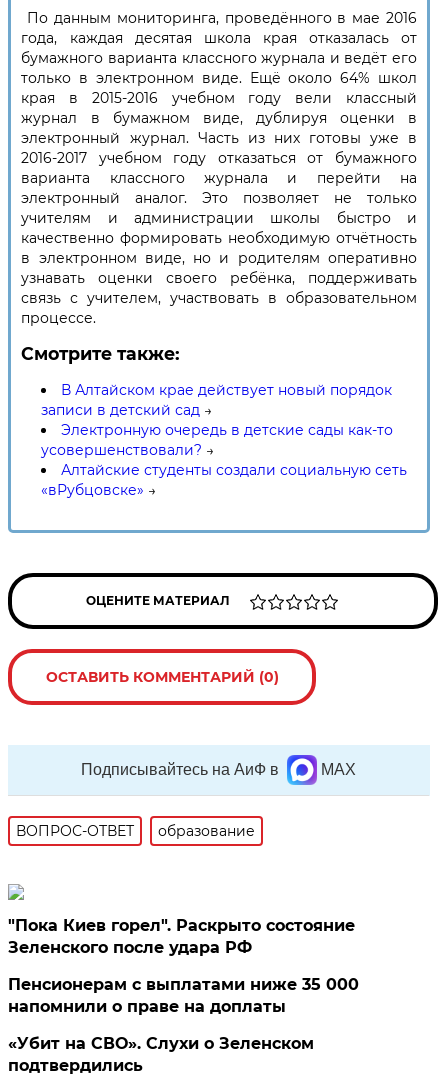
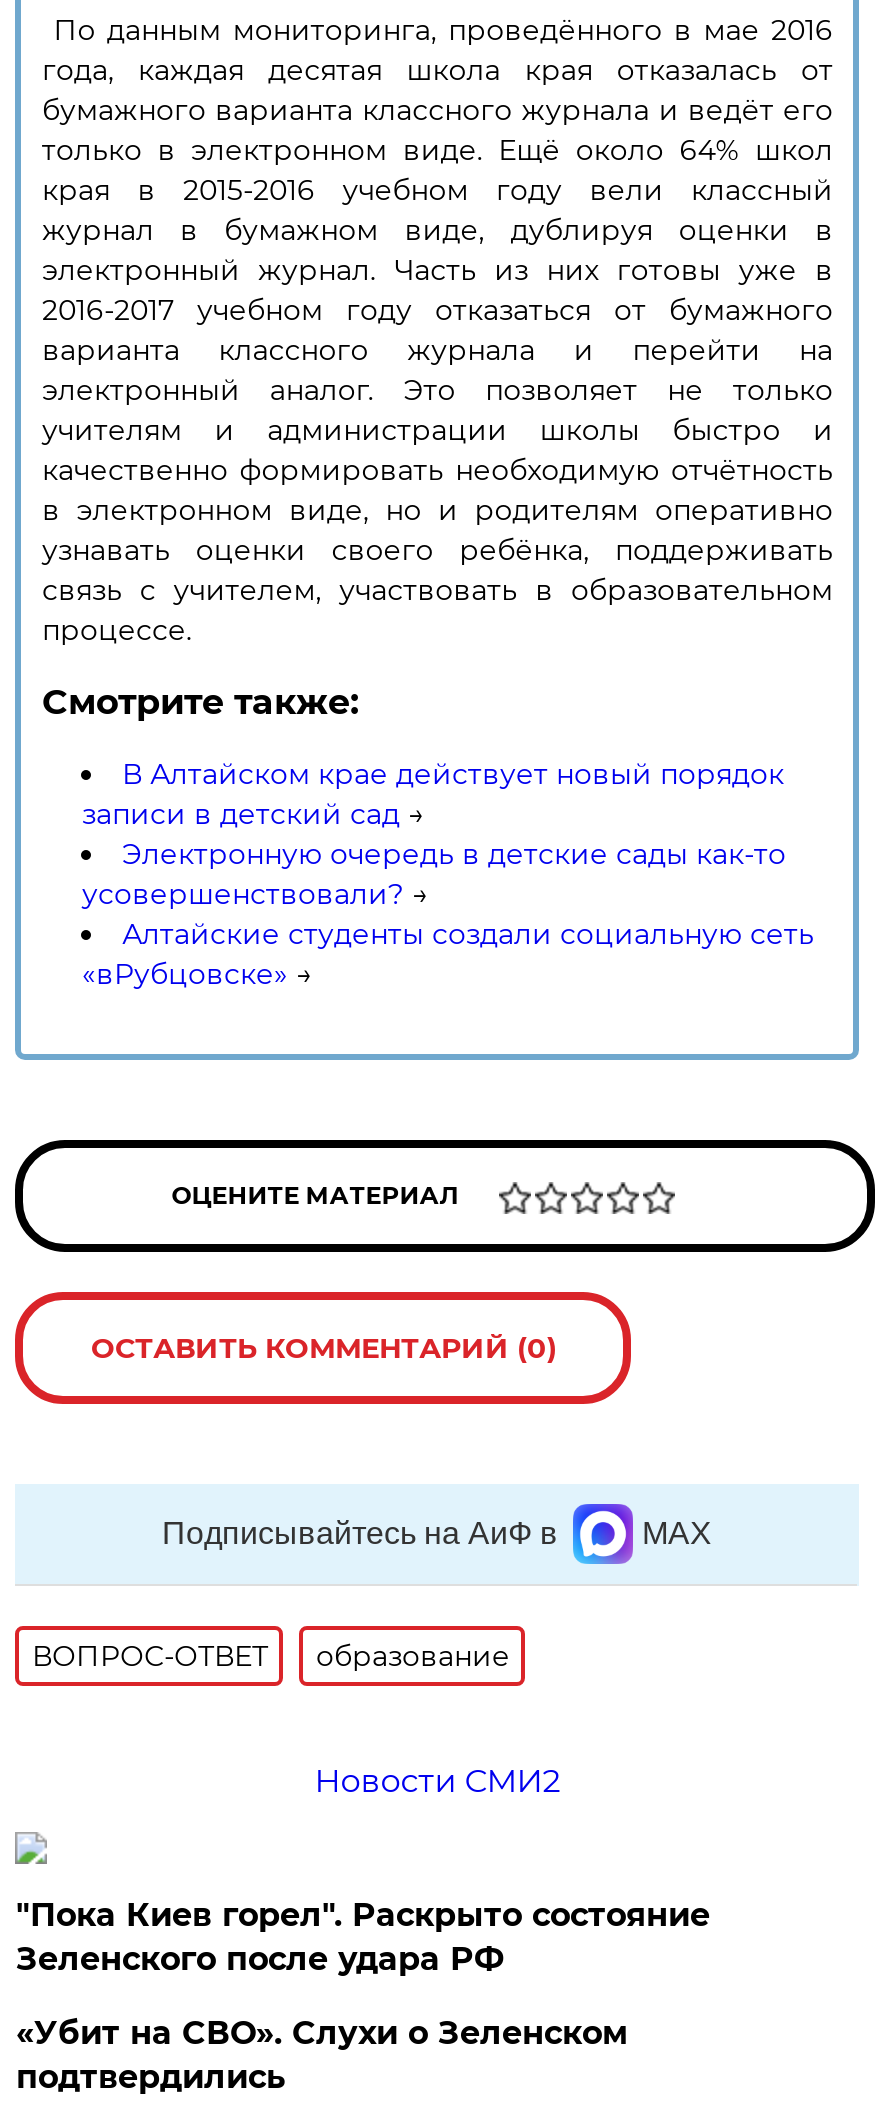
none -> [314,1762,560,1800] Новости СМИ2
moved [8,916,355,957] -> [16,1896,710,1978]: "Пока Киев горел". Раскрыто состояние | Зеленского после удара РФ
[8,975,359,1016] Пенсионерам с выплатами ниже 35 000 | напомнили о праве на доплаты -> none

